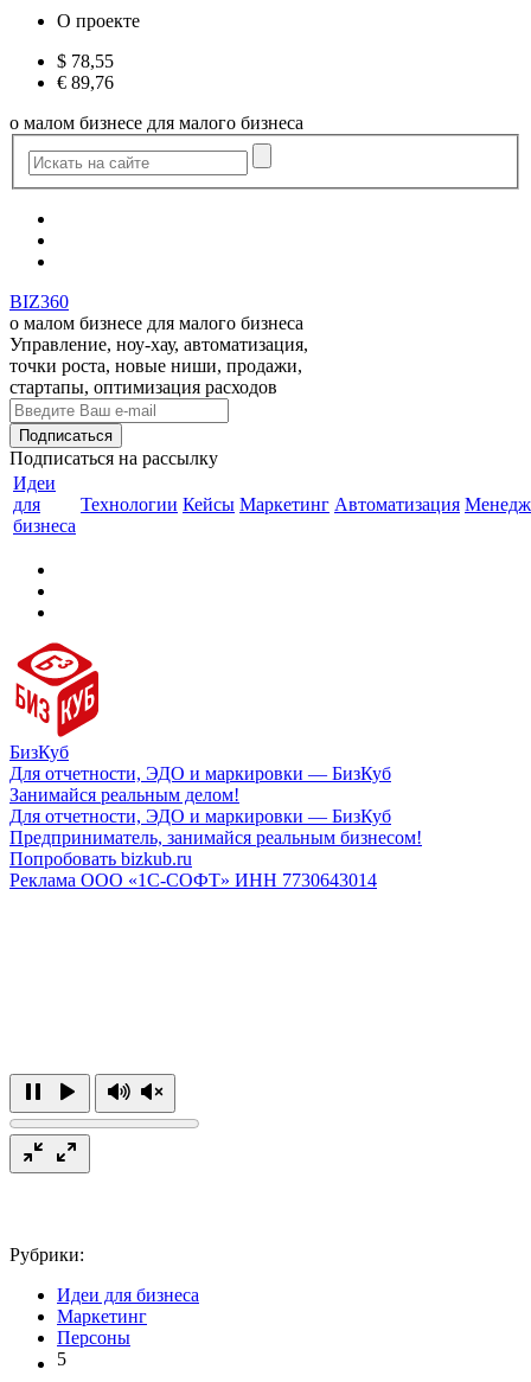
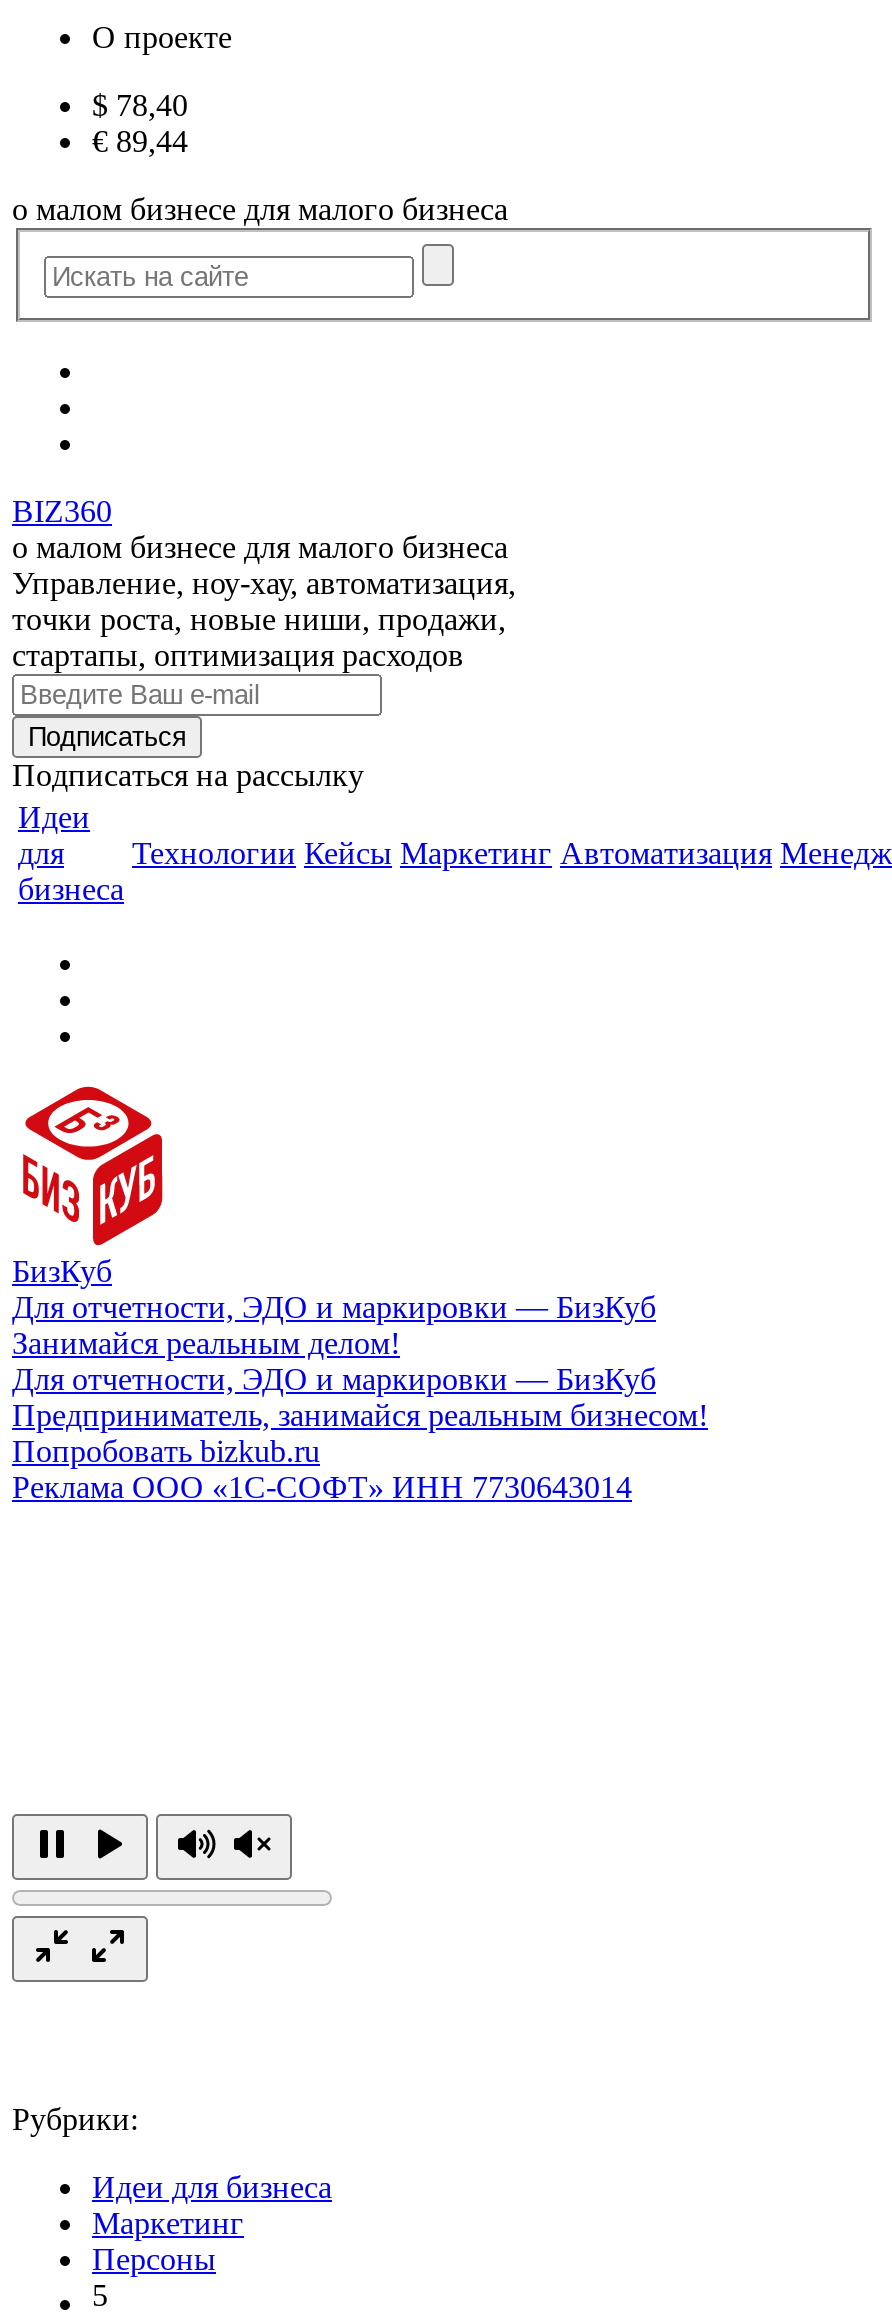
[57,51,114,71] $78,55 -> [92,88,188,122] $78,40
[57,72,114,92] €89,76 -> [92,124,188,158] €89,44

